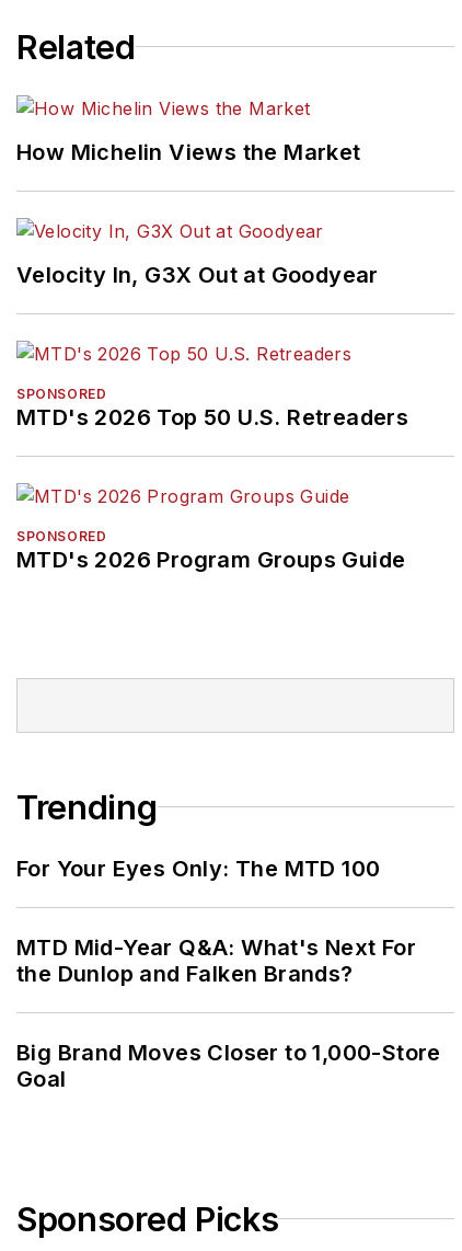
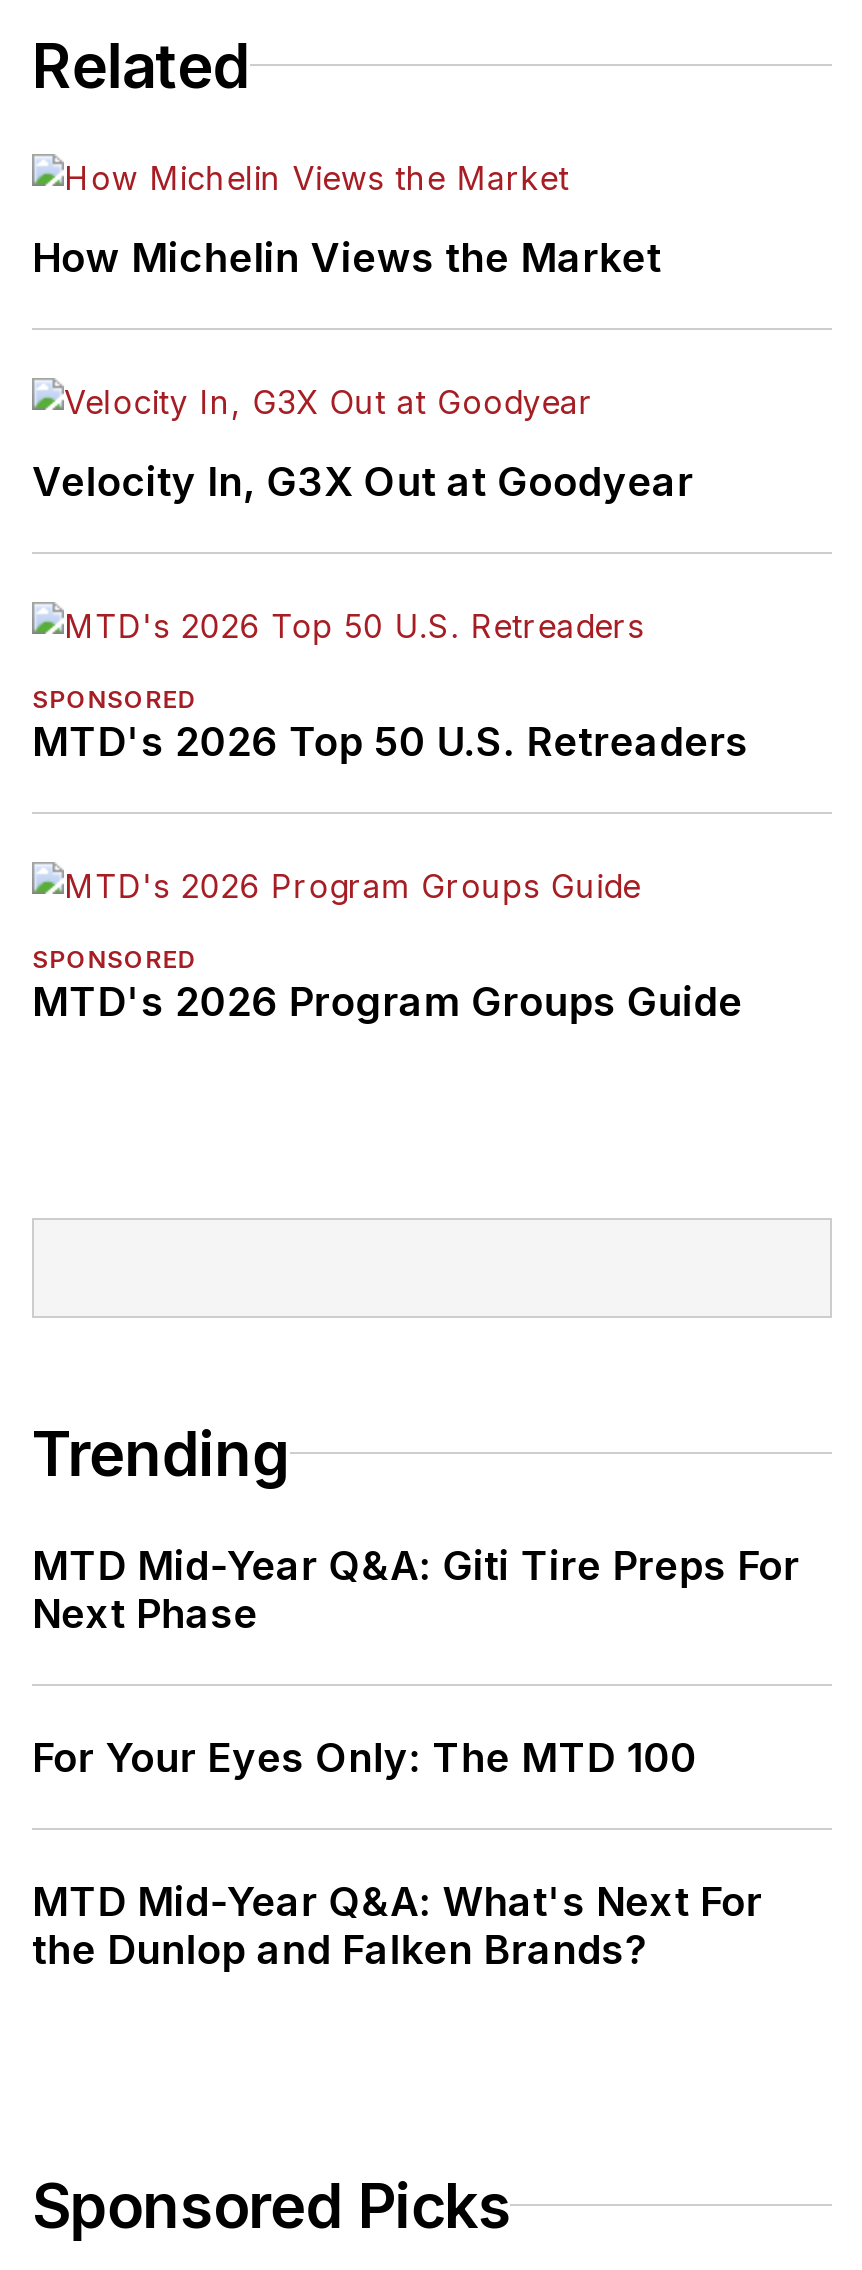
none -> [32,1541,802,1637] MTD Mid-Year Q&A: Giti Tire Preps For | Next Phase
moved [16,855,417,987] -> [32,1733,764,1973]: For Your Eyes Only: The MTD 100 | MTD Mid-Year Q&A: What's Next For | the Dunlop and Falken Brands?
[16,1039,441,1092] Big Brand Moves Closer to 1,000-Store | Goal -> none

